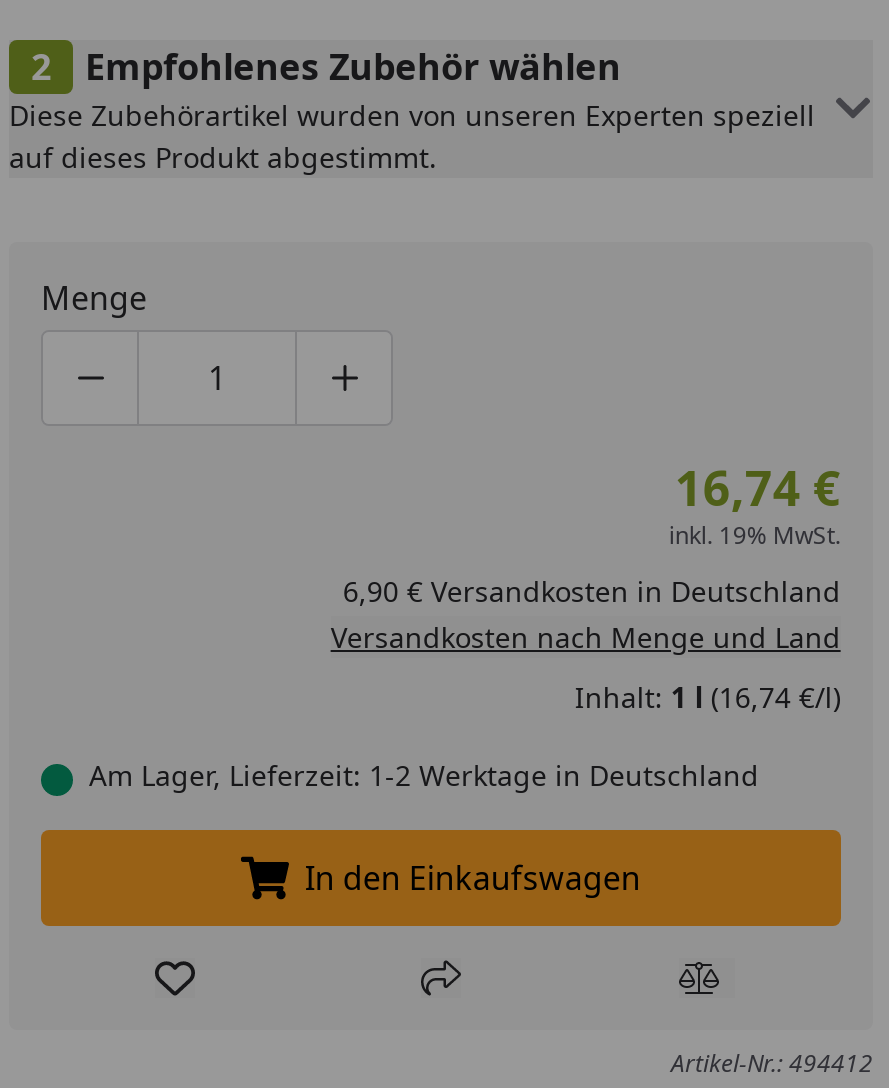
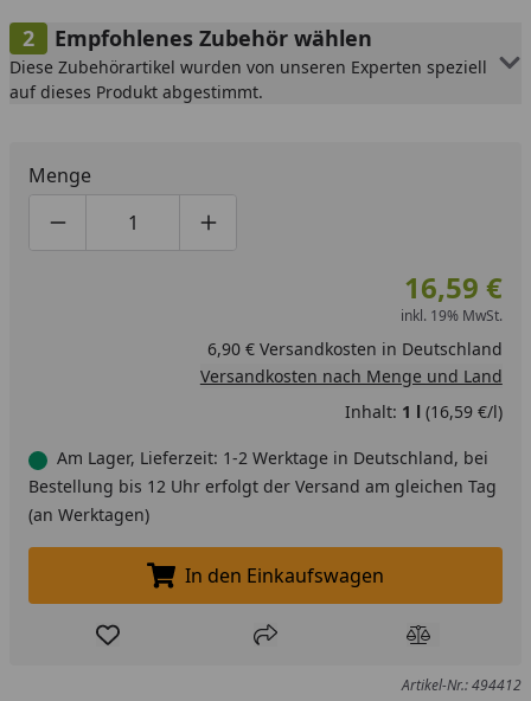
[675,454,841,520] 16,74 € -> [404,267,502,307] 16,59 €
[575,678,841,716] Inhalt: 1 l (16,74 €/l) -> [345,400,502,423] Inhalt: 1 l (16,59 €/l)
[89,756,759,794] Am Lager, Lieferzeit: 1-2 Werktage in Deutschland -> [28,446,497,526] Am Lager, Lieferzeit: 1-2 Werktage in Deutschland, bei | Bestellung bis 12 Uhr erfolgt der Versand am gleichen Tag | (an Werktagen)

